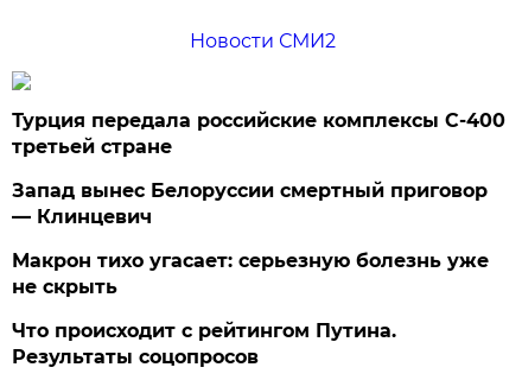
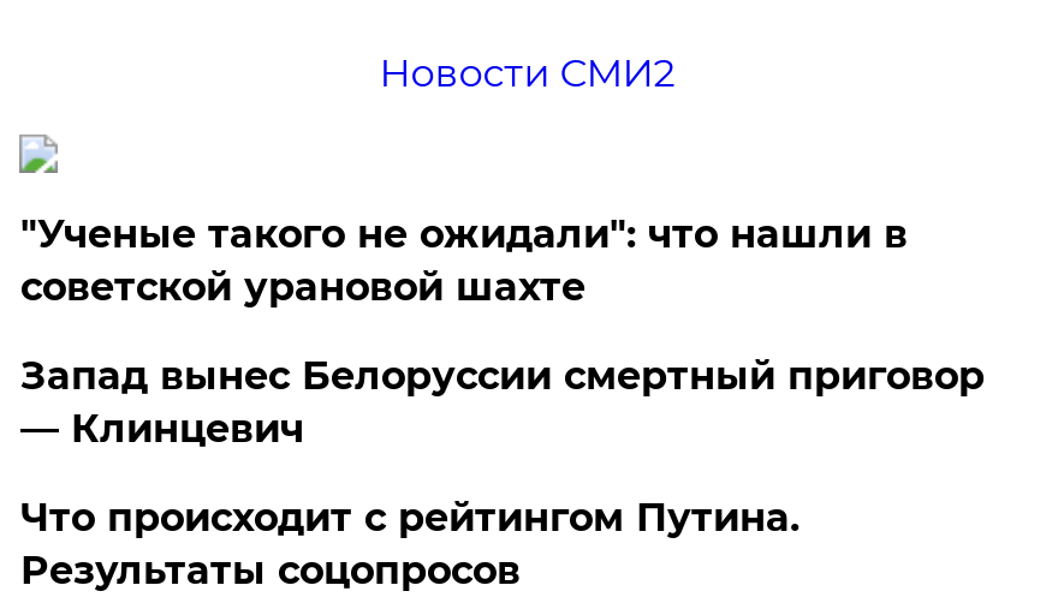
[12,109,506,158] Турция передала российские комплексы С-400 | третьей стране -> [20,211,907,310] "Ученые такого не ожидали": что нашли в | советской урановой шахте
[12,249,489,298] Макрон тихо угасает: серьезную болезнь уже | не скрыть -> none

